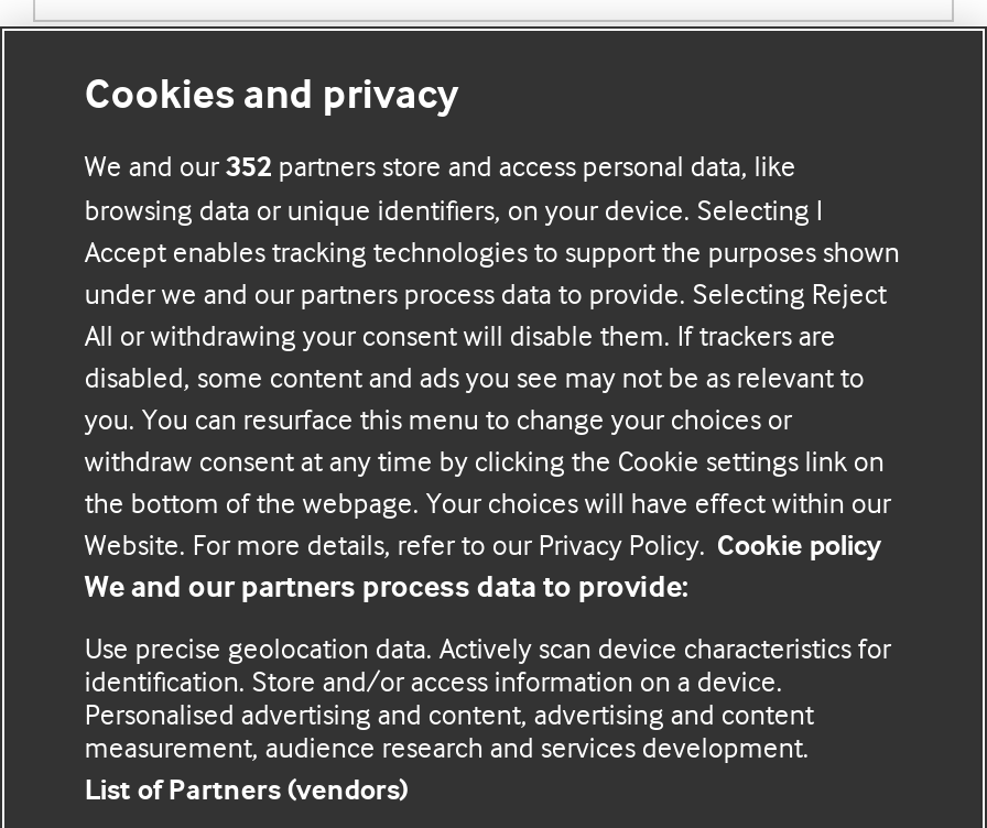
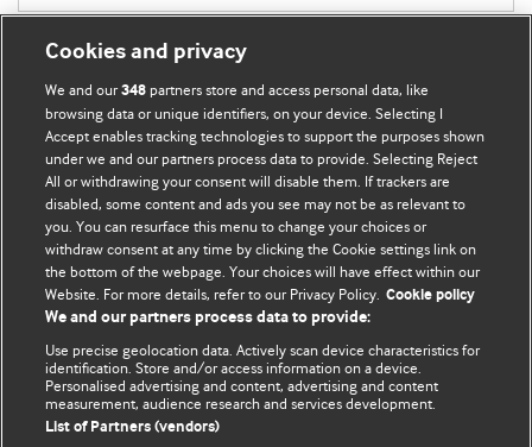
[85,150,796,185] We and our 352 partners store and access personal data, like -> [46,81,429,100] We and our 348 partners store and access personal data, like

